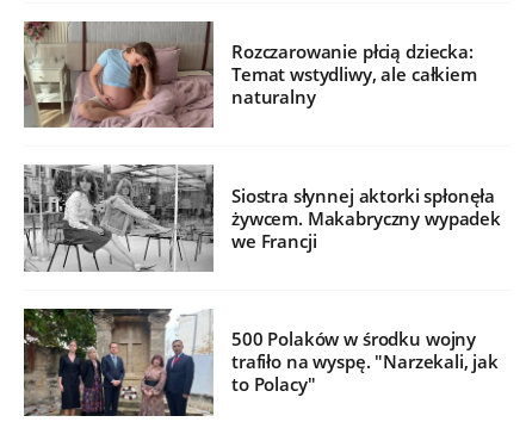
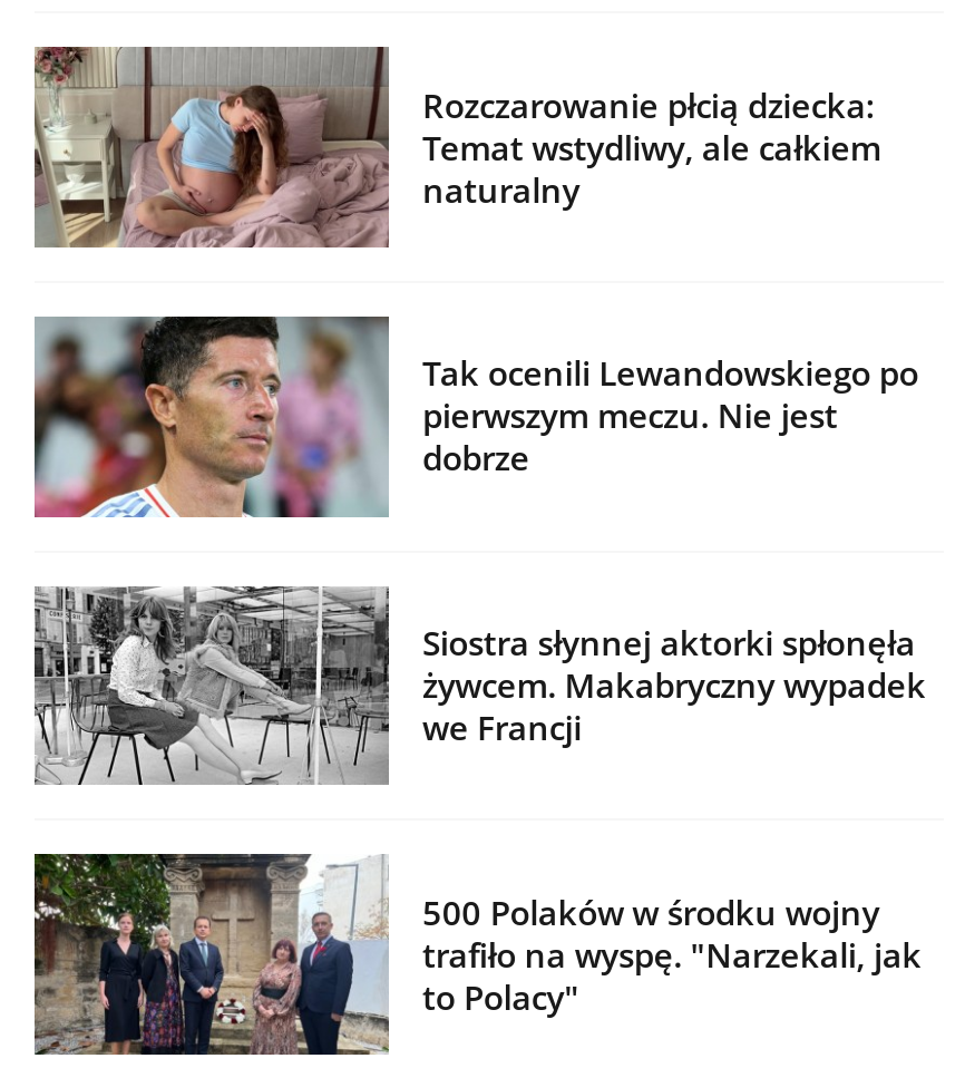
none -> [35,315,918,518] [image] | Tak ocenili Lewandowskiego po | pierwszym meczu. Nie jest | dobrze

